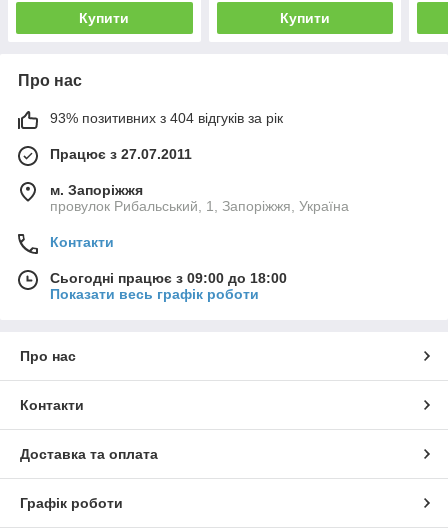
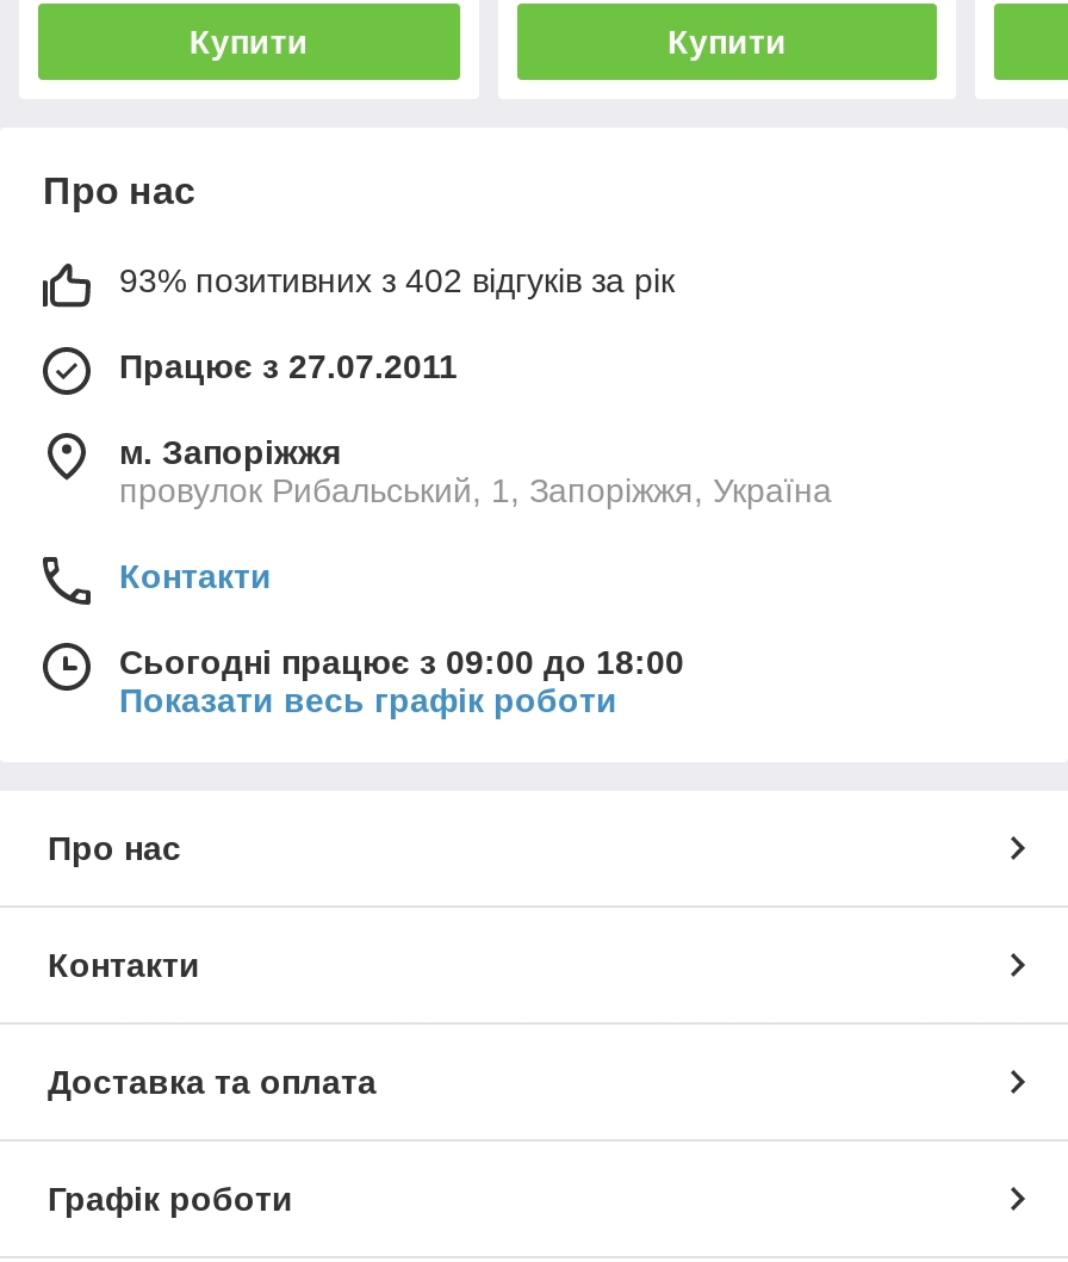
[50,110,283,126] 93% позитивних з 404 відгуків за рік -> [119,262,675,301] 93% позитивних з 402 відгуків за рік

